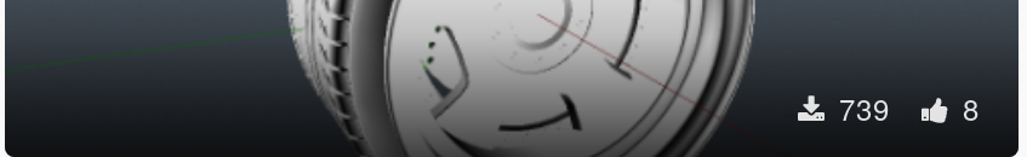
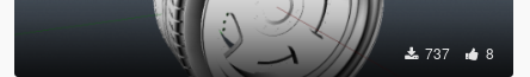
[832,88,980,129] 739 8 -> [421,43,494,63] 737 8

